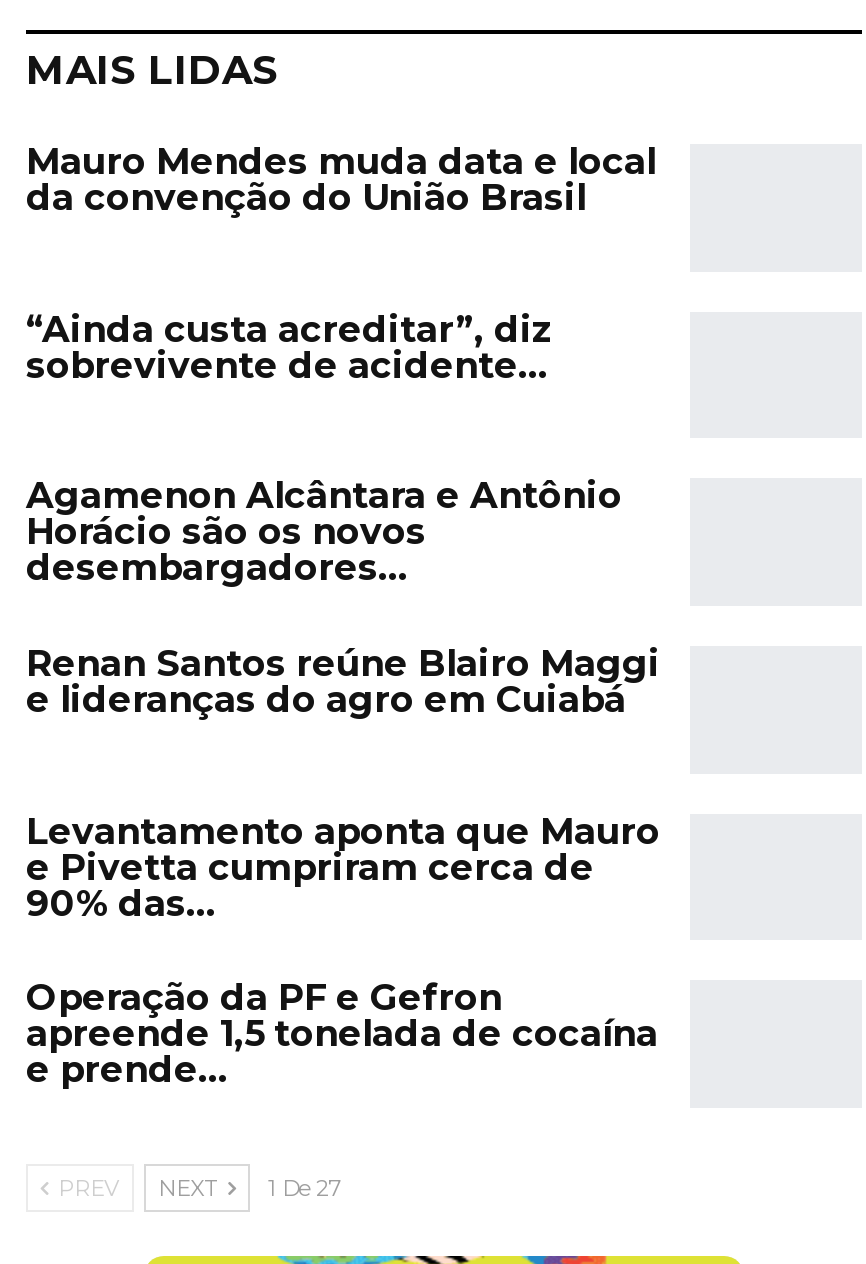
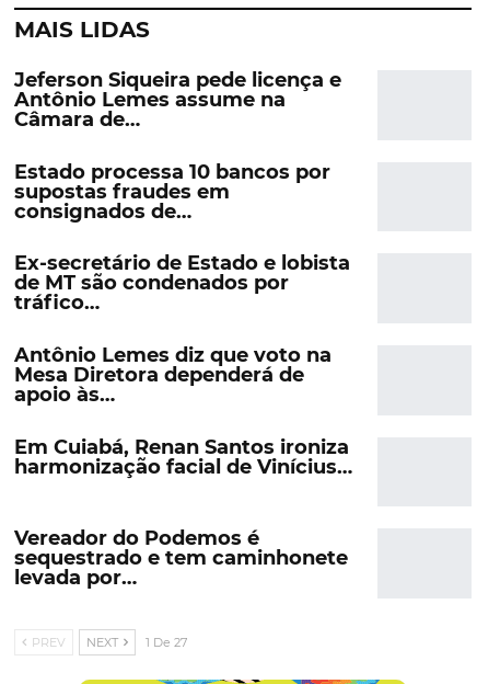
[26,140,656,220] Mauro Mendes muda data e local | da convenção do União Brasil -> [14,68,341,132] Jeferson Siqueira pede licença e | Antônio Lemes assume na | Câmara de…
[26,307,552,387] “Ainda custa acreditar”, diz | sobrevivente de acidente… -> [14,160,330,223] Estado processa 10 bancos por | supostas fraudes em | consignados de…
[26,475,622,591] Agamenon Alcântara e Antônio | Horácio são os novos | desembargadores… -> [14,251,350,315] Ex-secretário de Estado e lobista | de MT são condenados por | tráfico…
[26,642,660,722] Renan Santos reúne Blairo Maggi | e lideranças do agro em Cuiabá -> [14,343,331,407] Antônio Lemes diz que voto na | Mesa Diretora dependerá de | apoio às…
[26,809,660,925] Levantamento aponta que Mauro | e Pivetta cumpriram cerca de | 90% das… -> [14,435,352,479] Em Cuiabá, Renan Santos ironiza | harmonização facial de Vinícius…
[26,976,658,1092] Operação da PF e Gefron | apreende 1,5 tonelada de cocaína | e prende… -> [14,526,348,590] Vereador do Podemos é | sequestrado e tem caminhonete | levada por…

